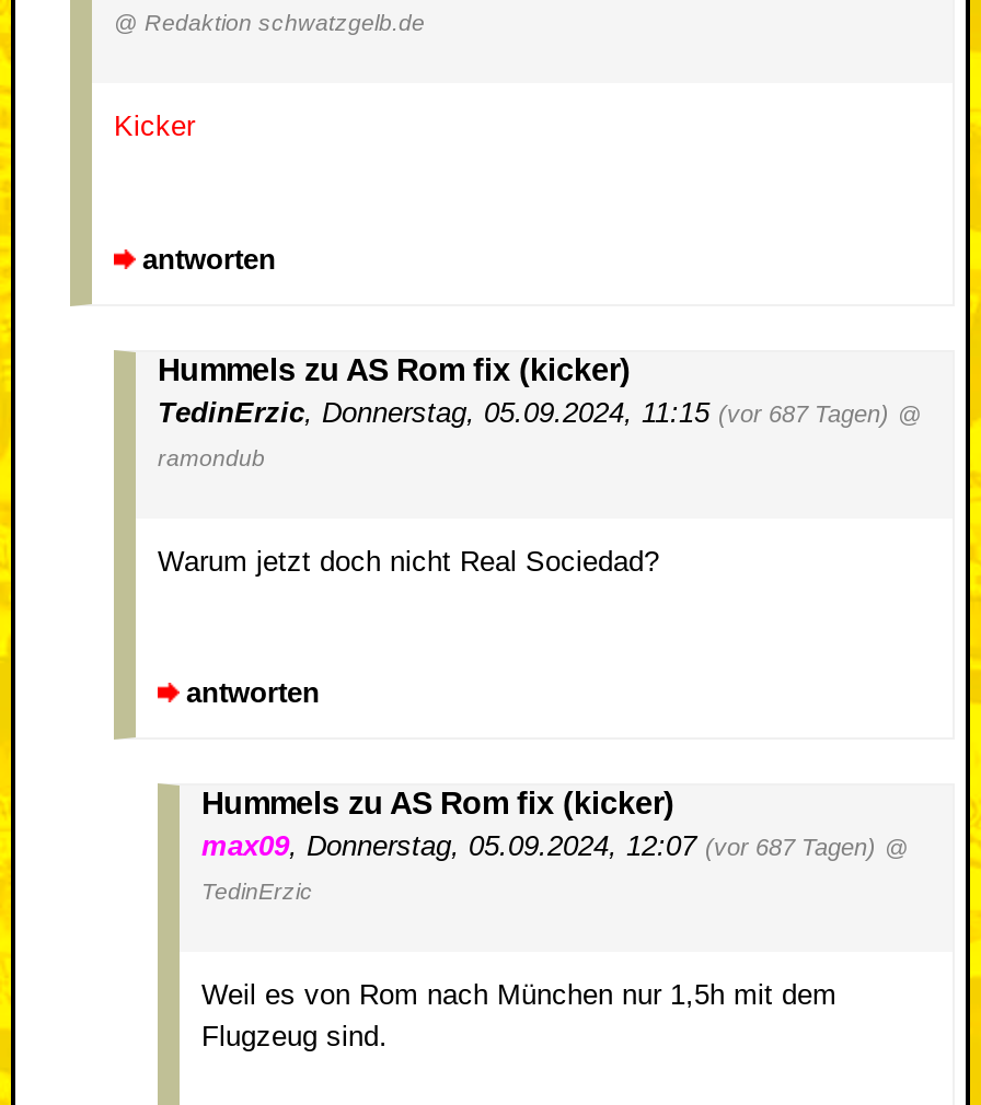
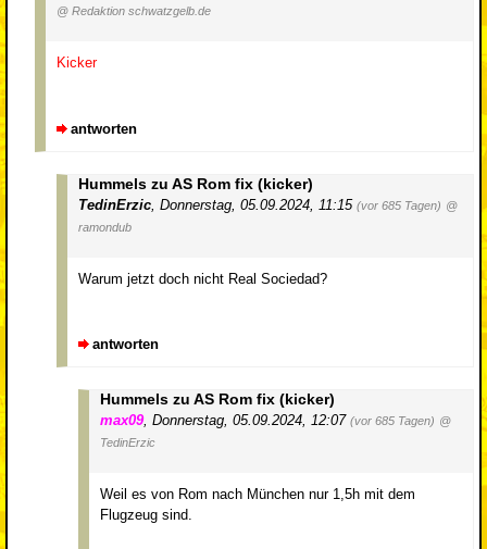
[158,395,922,428] TedinErzic, Donnerstag, 05.09.2024, 11:15 (vor 687 Tagen) @ -> [78,196,458,213] TedinErzic, Donnerstag, 05.09.2024, 11:15 (vor 685 Tagen) @
[201,829,909,862] max09, Donnerstag, 05.09.2024, 12:07 (vor 687 Tagen) @ -> [100,412,451,428] max09, Donnerstag, 05.09.2024, 12:07 (vor 685 Tagen) @

